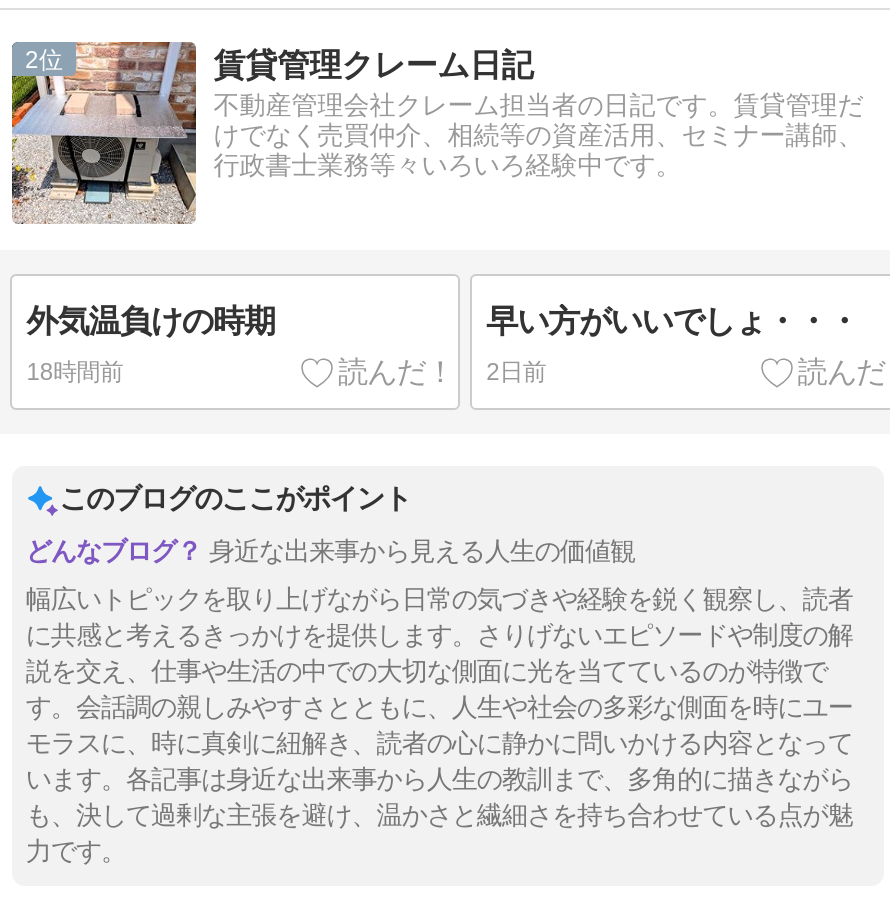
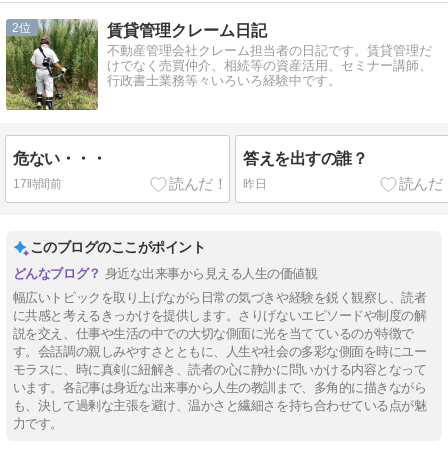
[10,40,198,224] [image] -> [5,19,99,110] [image]
[27,305,275,339] 外気温負けの時期 -> [13,150,106,167] 危ない・・・
[486,305,859,339] 早い方がいいでしょ・・・ -> [243,150,367,167] 答えを出すの誰？
[27,357,123,385] 18時間前 -> [13,177,61,191] 17時間前
[486,357,546,385] 2日前 -> [243,177,266,191] 昨日

